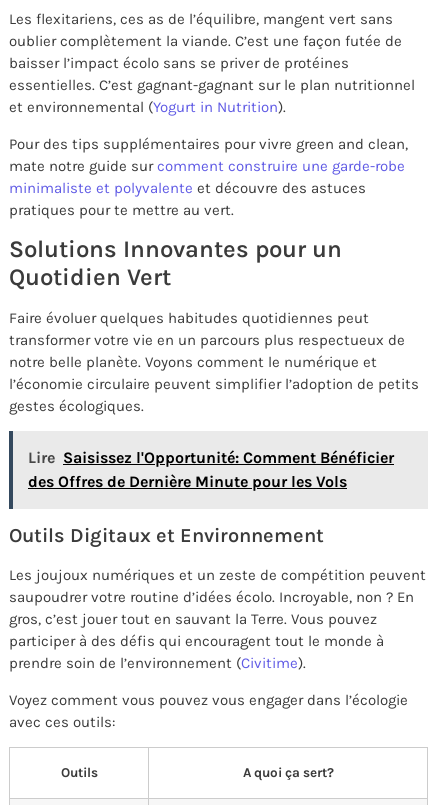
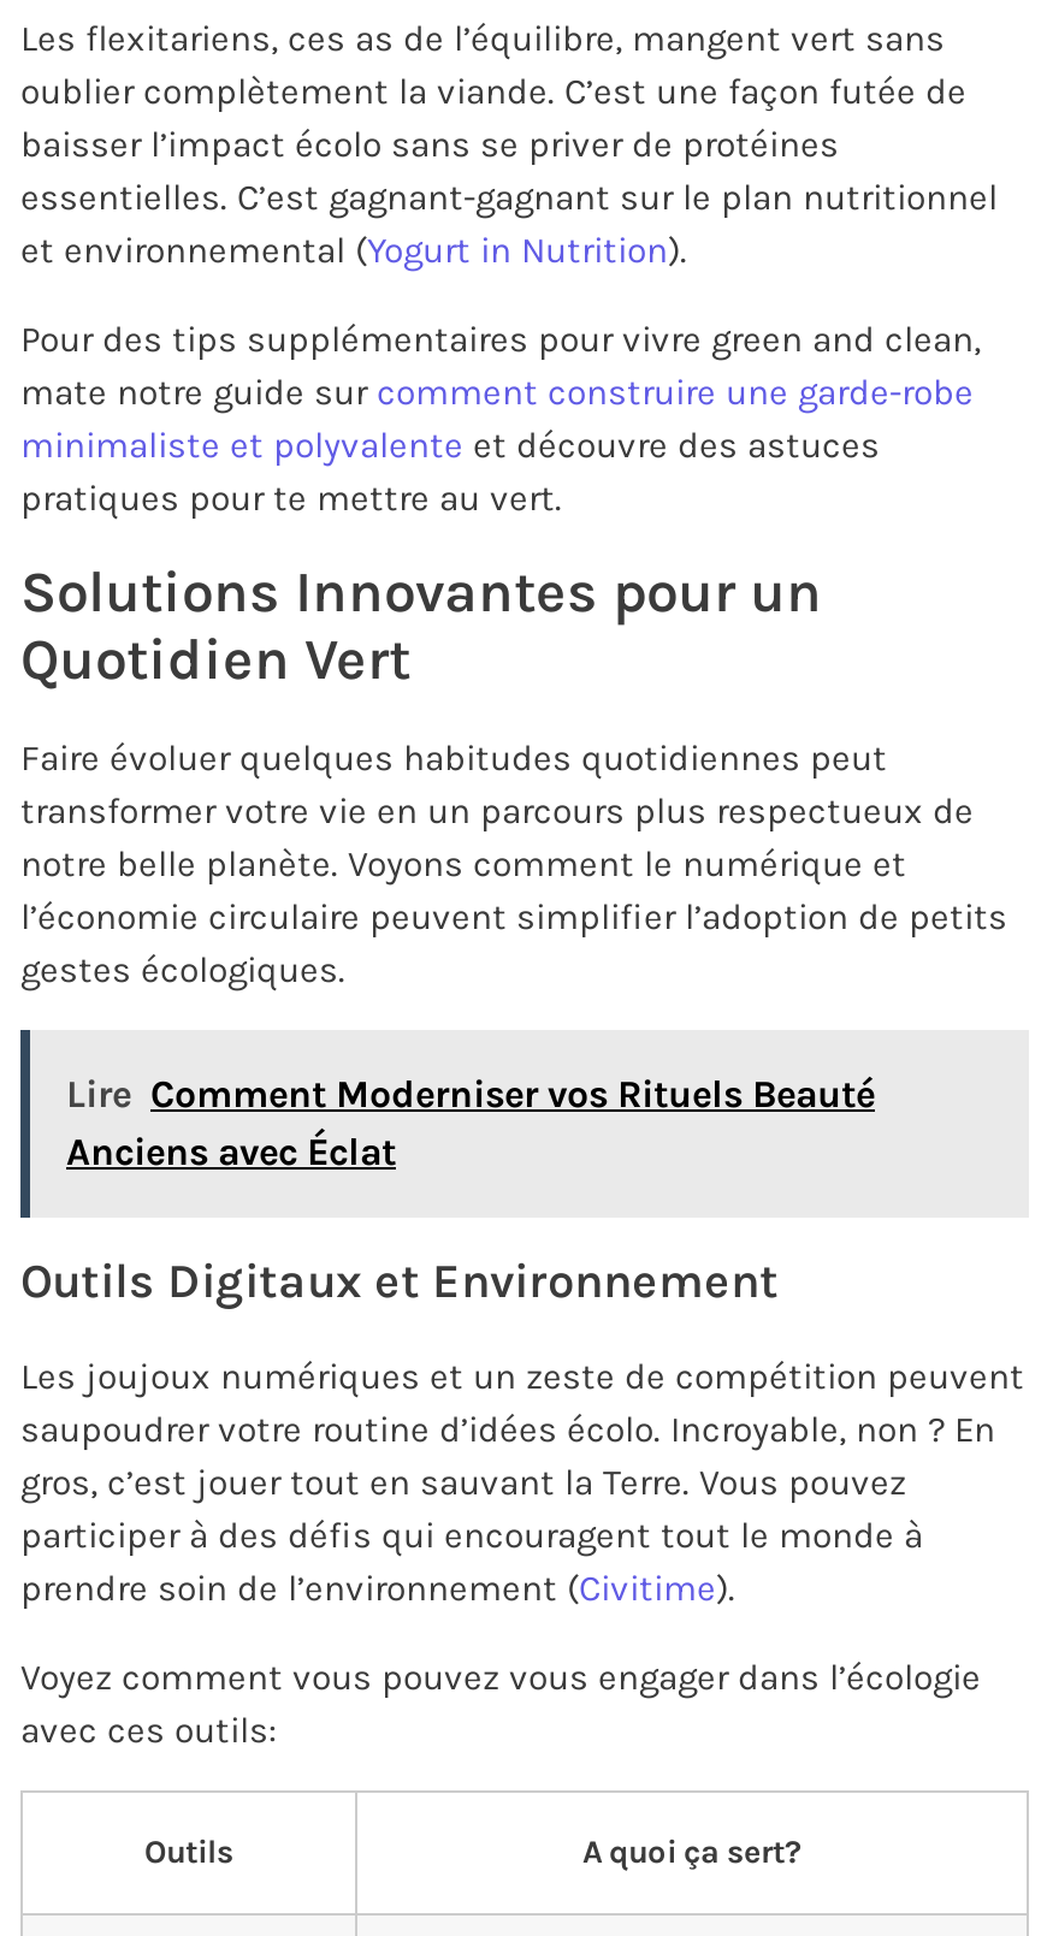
[28,448,394,491] Lire Saisissez l'Opportunité: Comment Bénéficier | des Offres de Dernière Minute pour les Vols -> [66,1072,875,1176] Lire Comment Moderniser vos Rituels Beauté | Anciens avec Éclat

